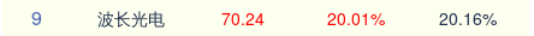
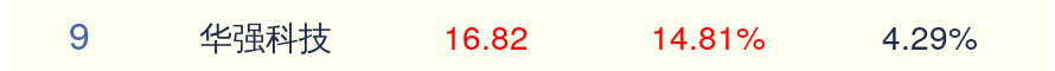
[97,6,497,30] 波长光电 | 70.24 | 20.01% | 20.16% -> [199,12,977,60] 华强科技 | 16.82 | 14.81% | 4.29%

